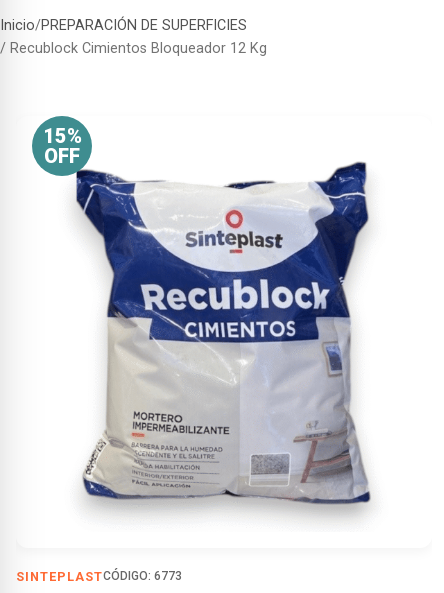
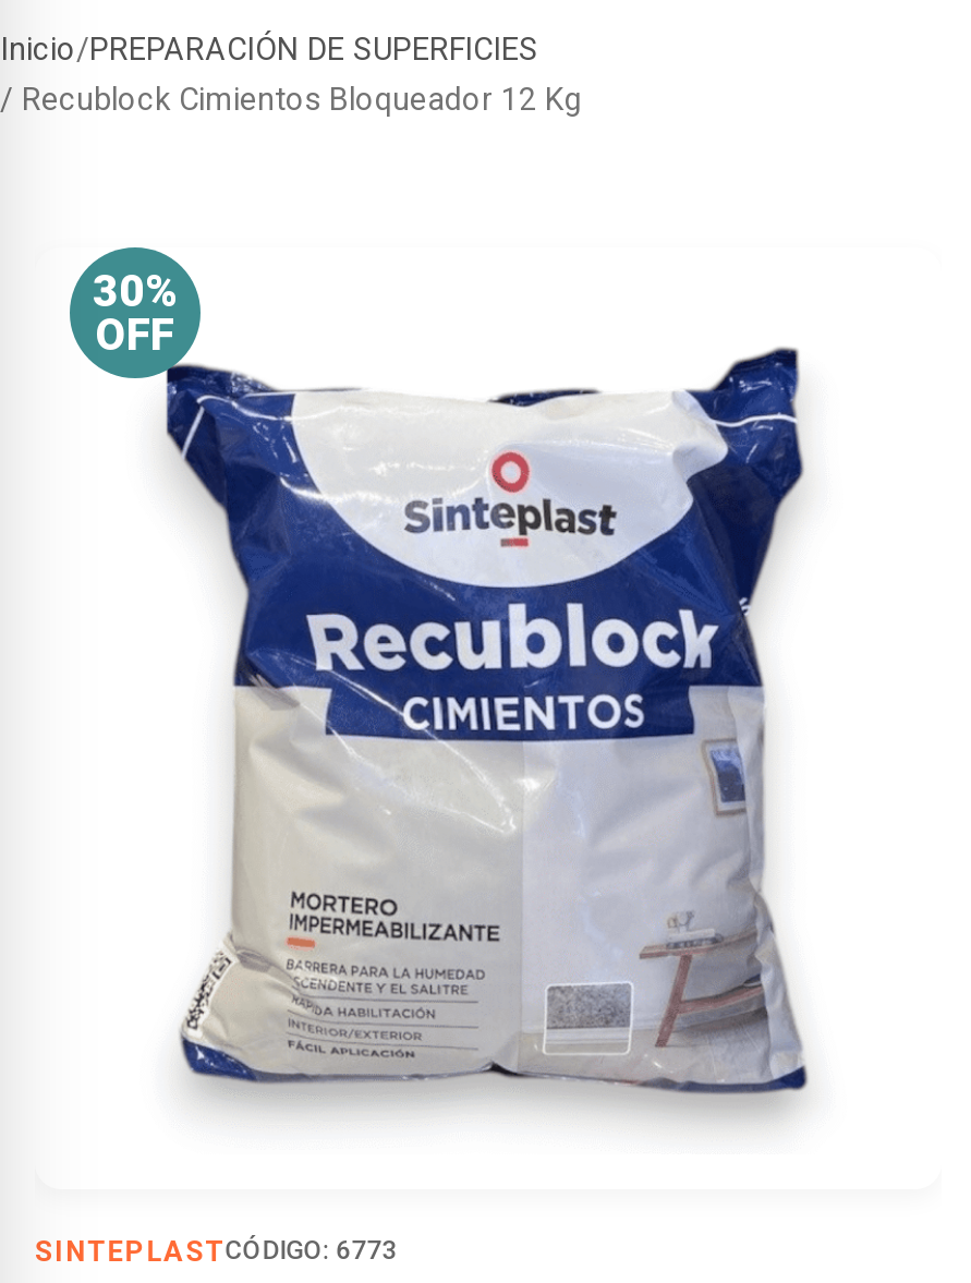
[42,124,81,148] 15% -> [93,264,178,317] 30%

